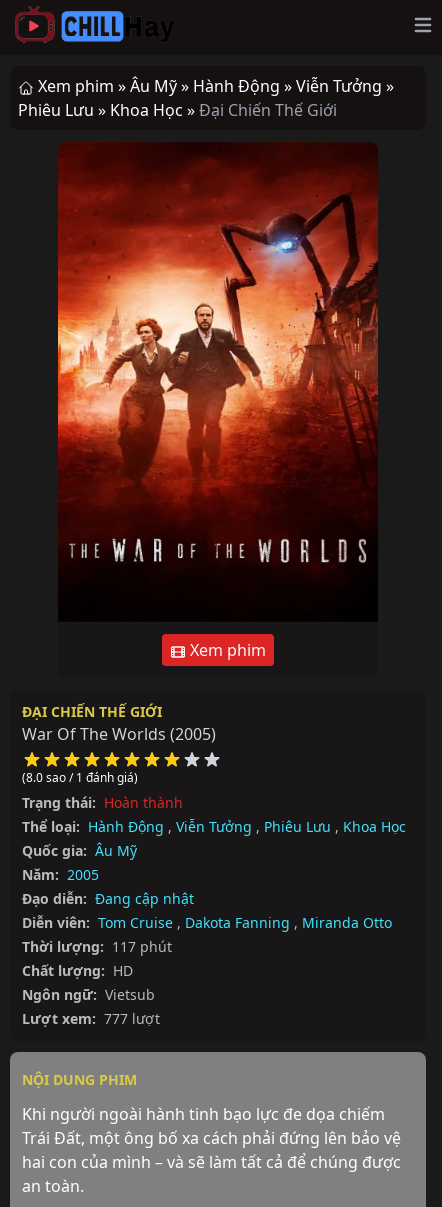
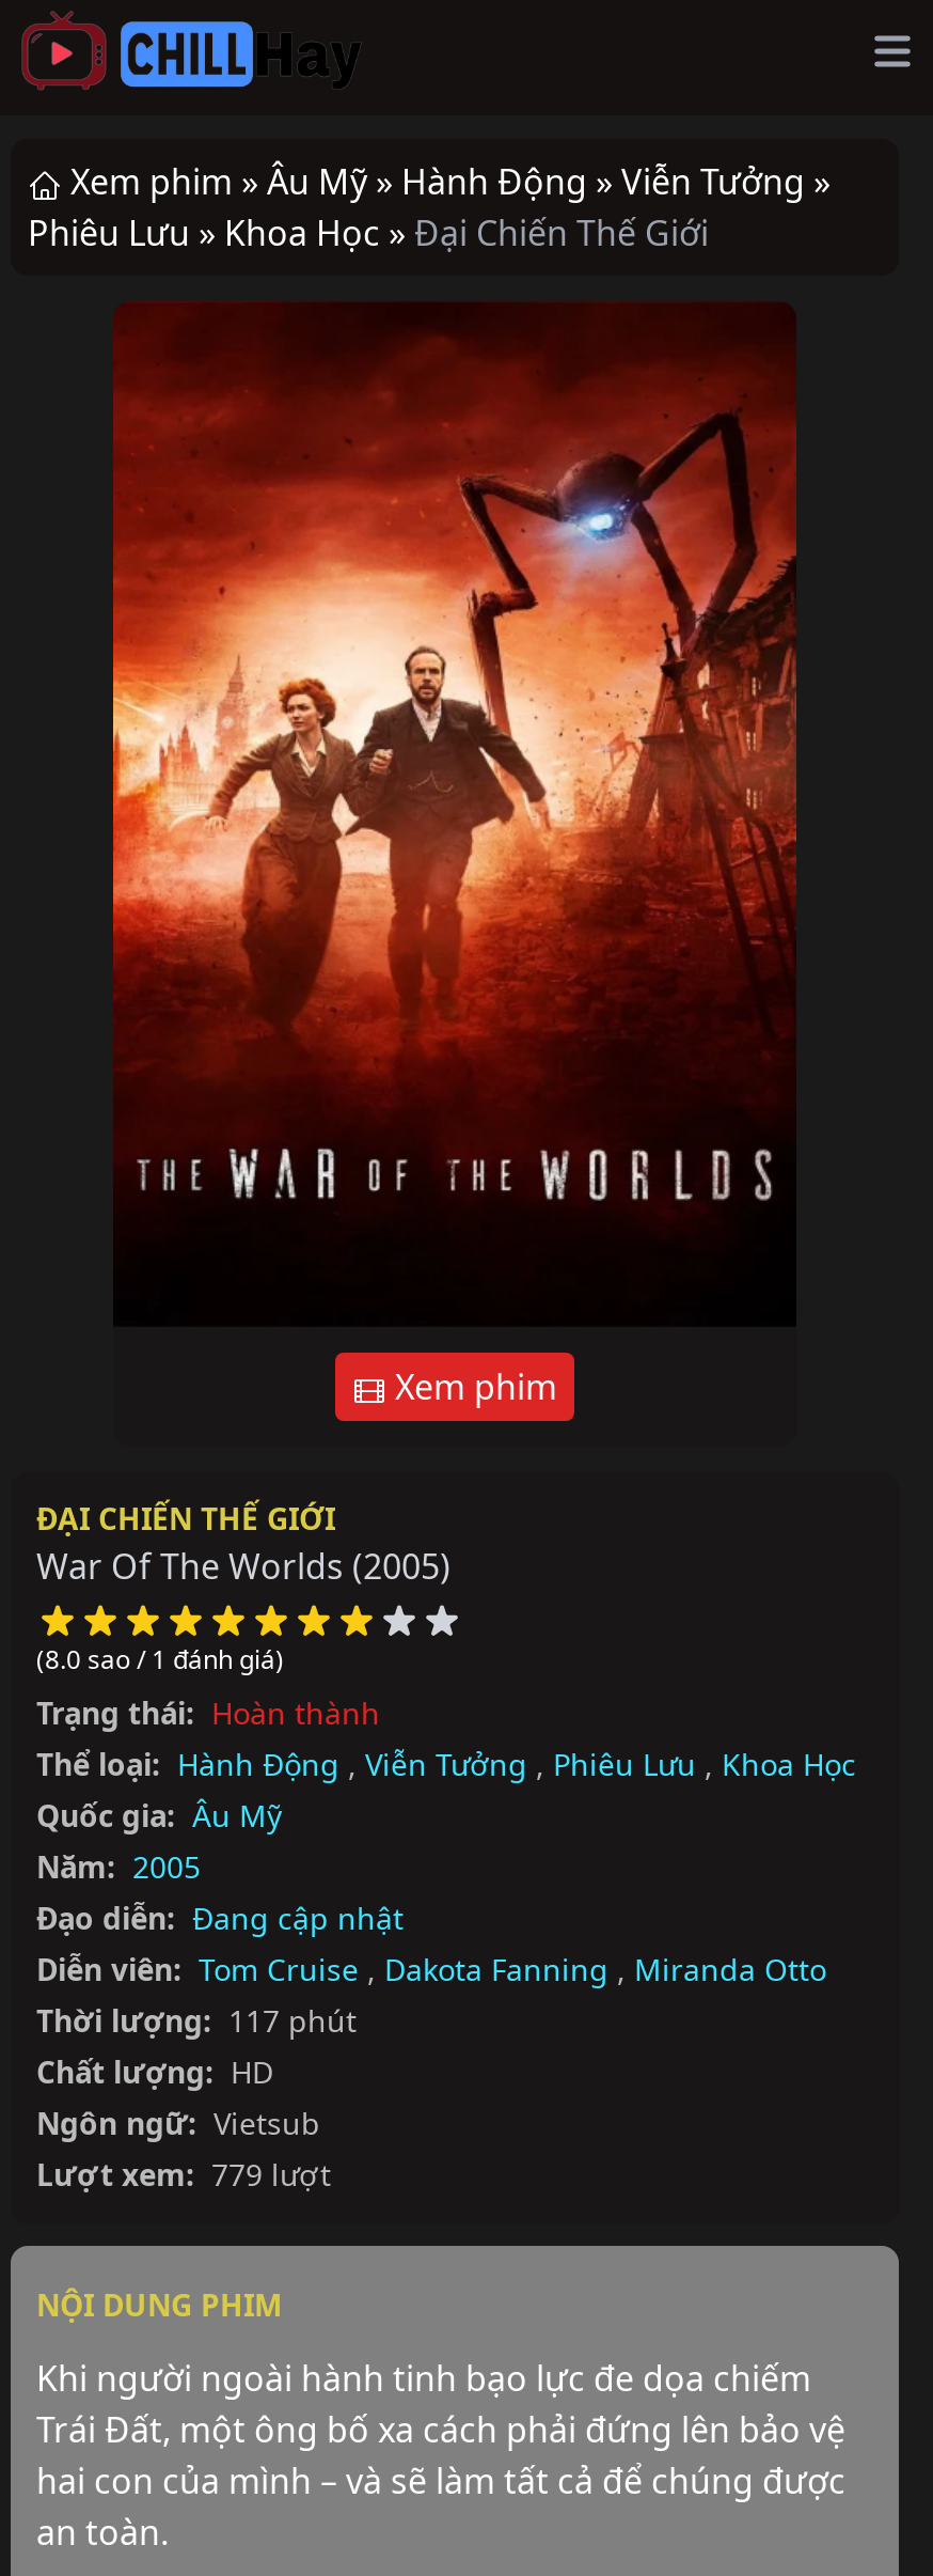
[22,1009,160,1028] Lượt xem: 777 lượt -> [36,2154,331,2195] Lượt xem: 779 lượt

